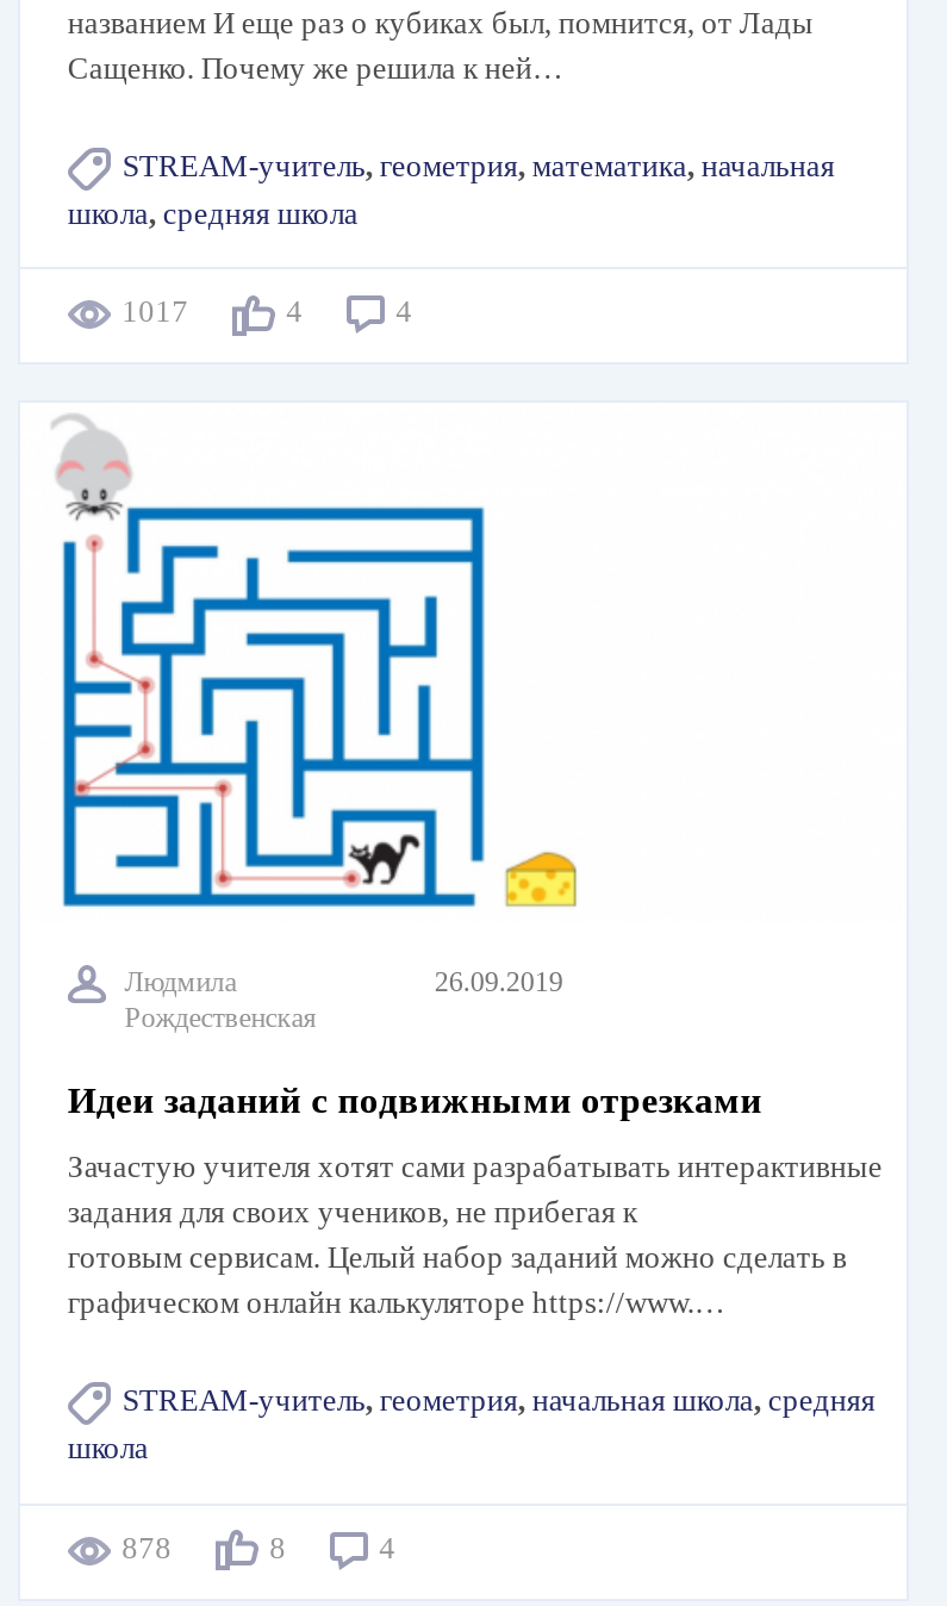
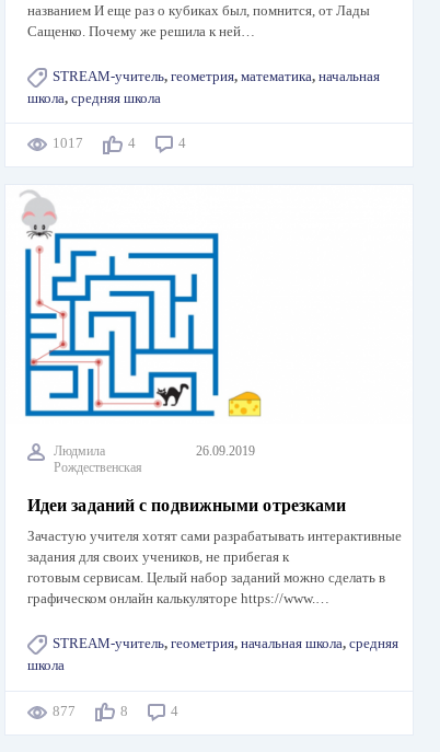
[115,1529,396,1565] 878 8 4 -> [49,702,178,719] 877 8 4

